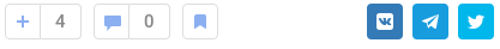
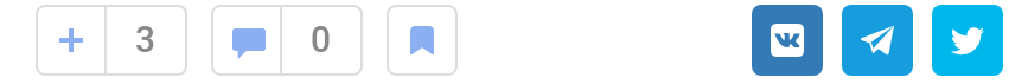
[55,11,66,32] 4 -> [135,18,157,61] 3

